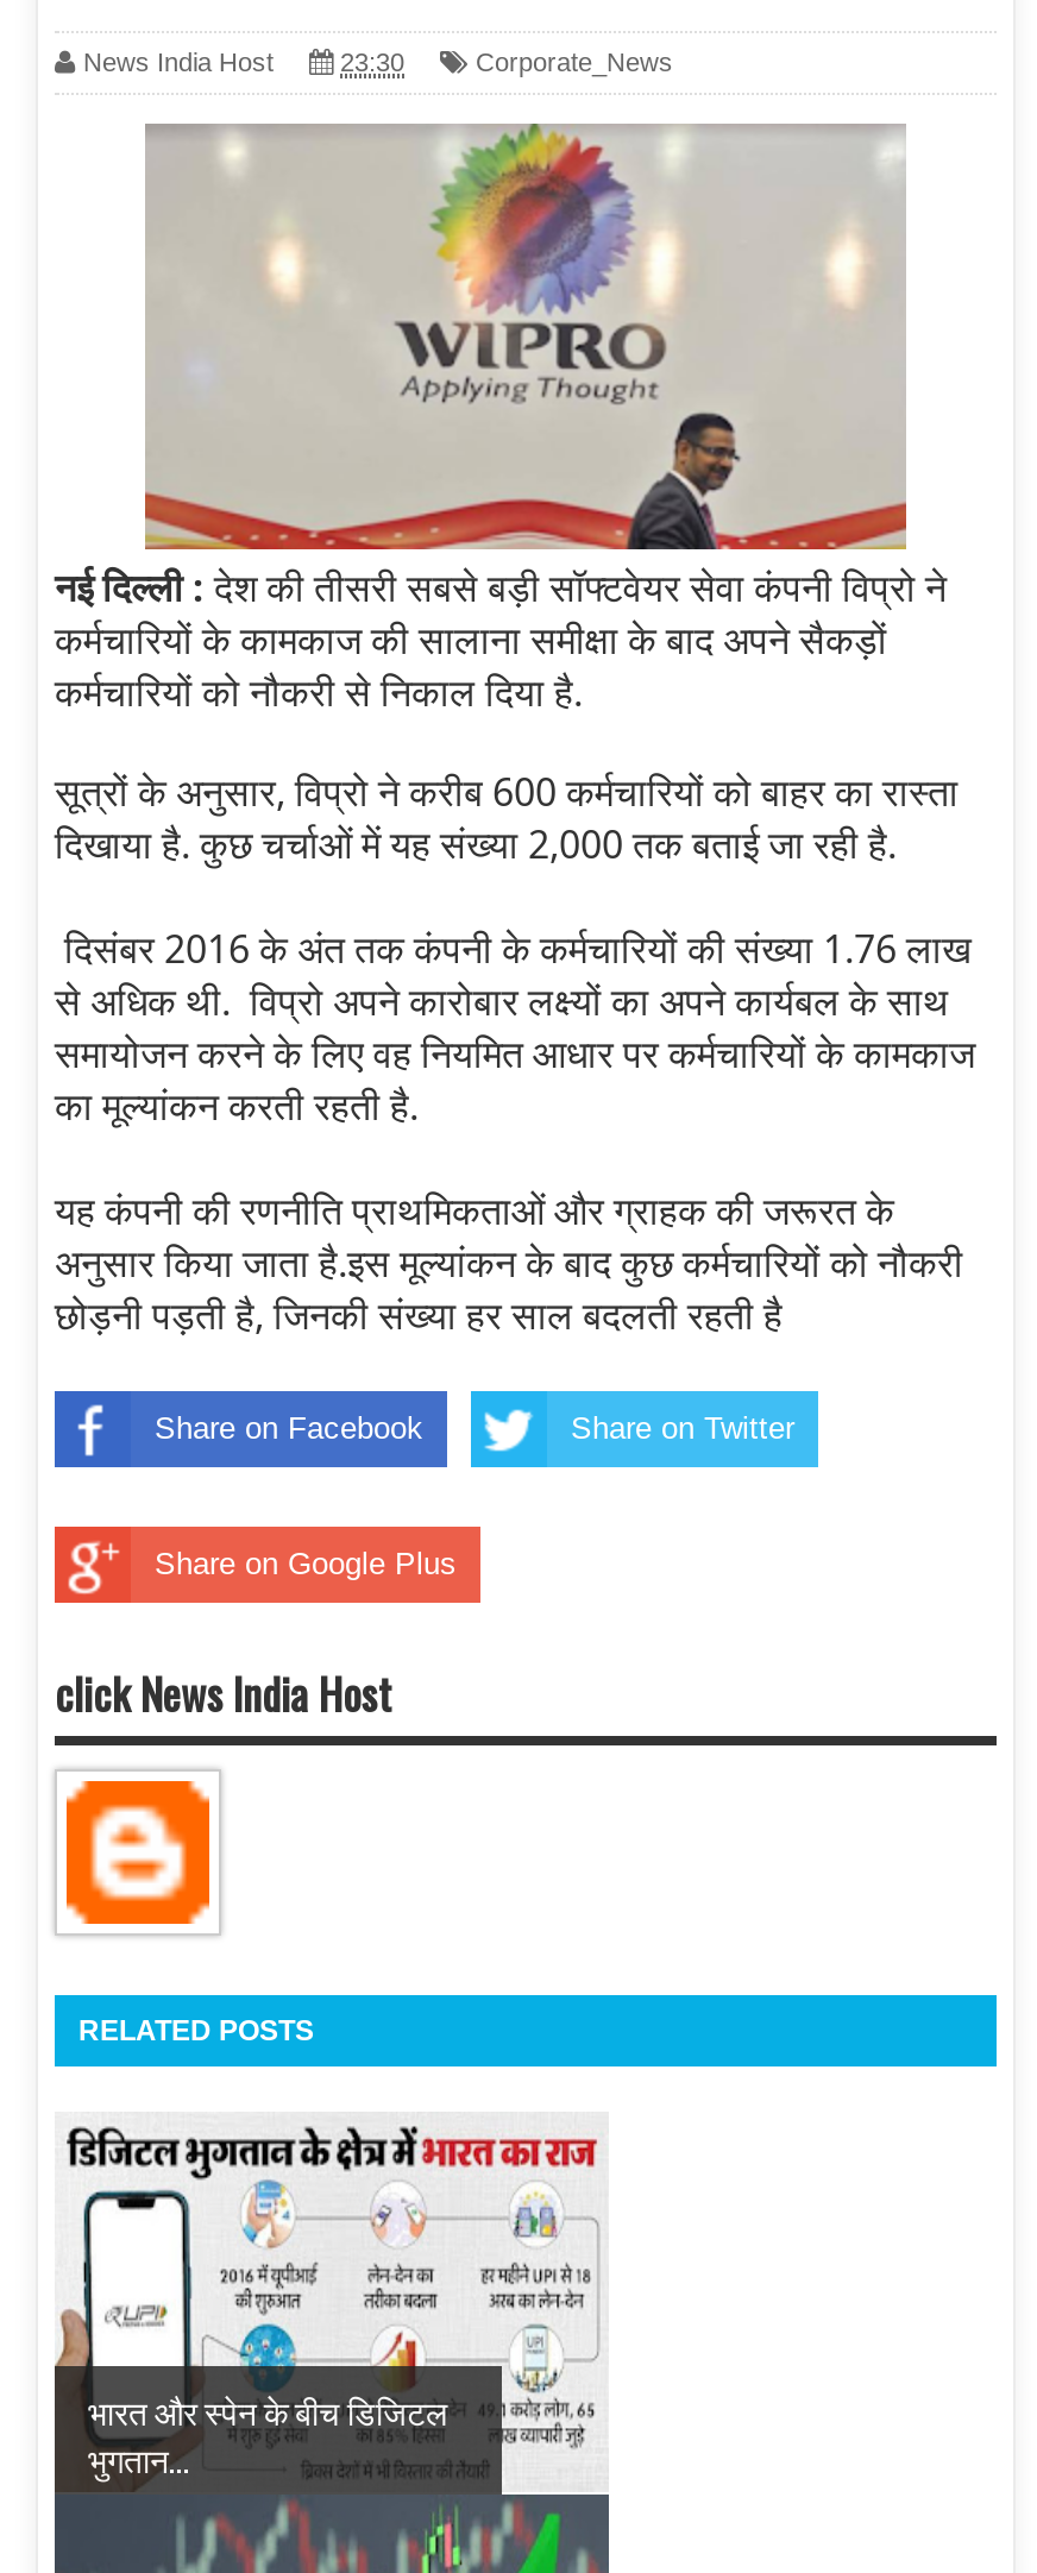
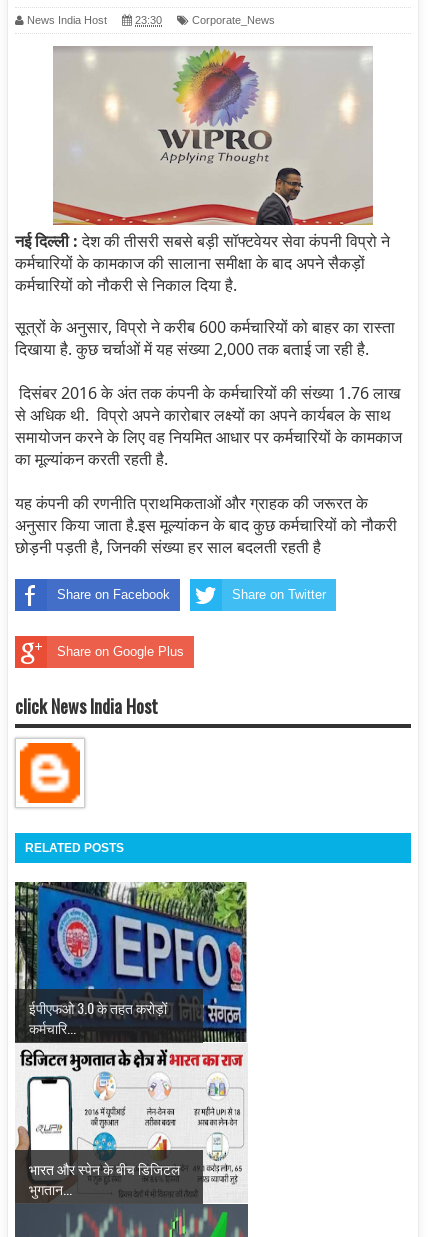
none -> [14,881,247,1044] [image] | ईपीएफओ 3.0 के तहत करोड़ों | कर्मचारि...

